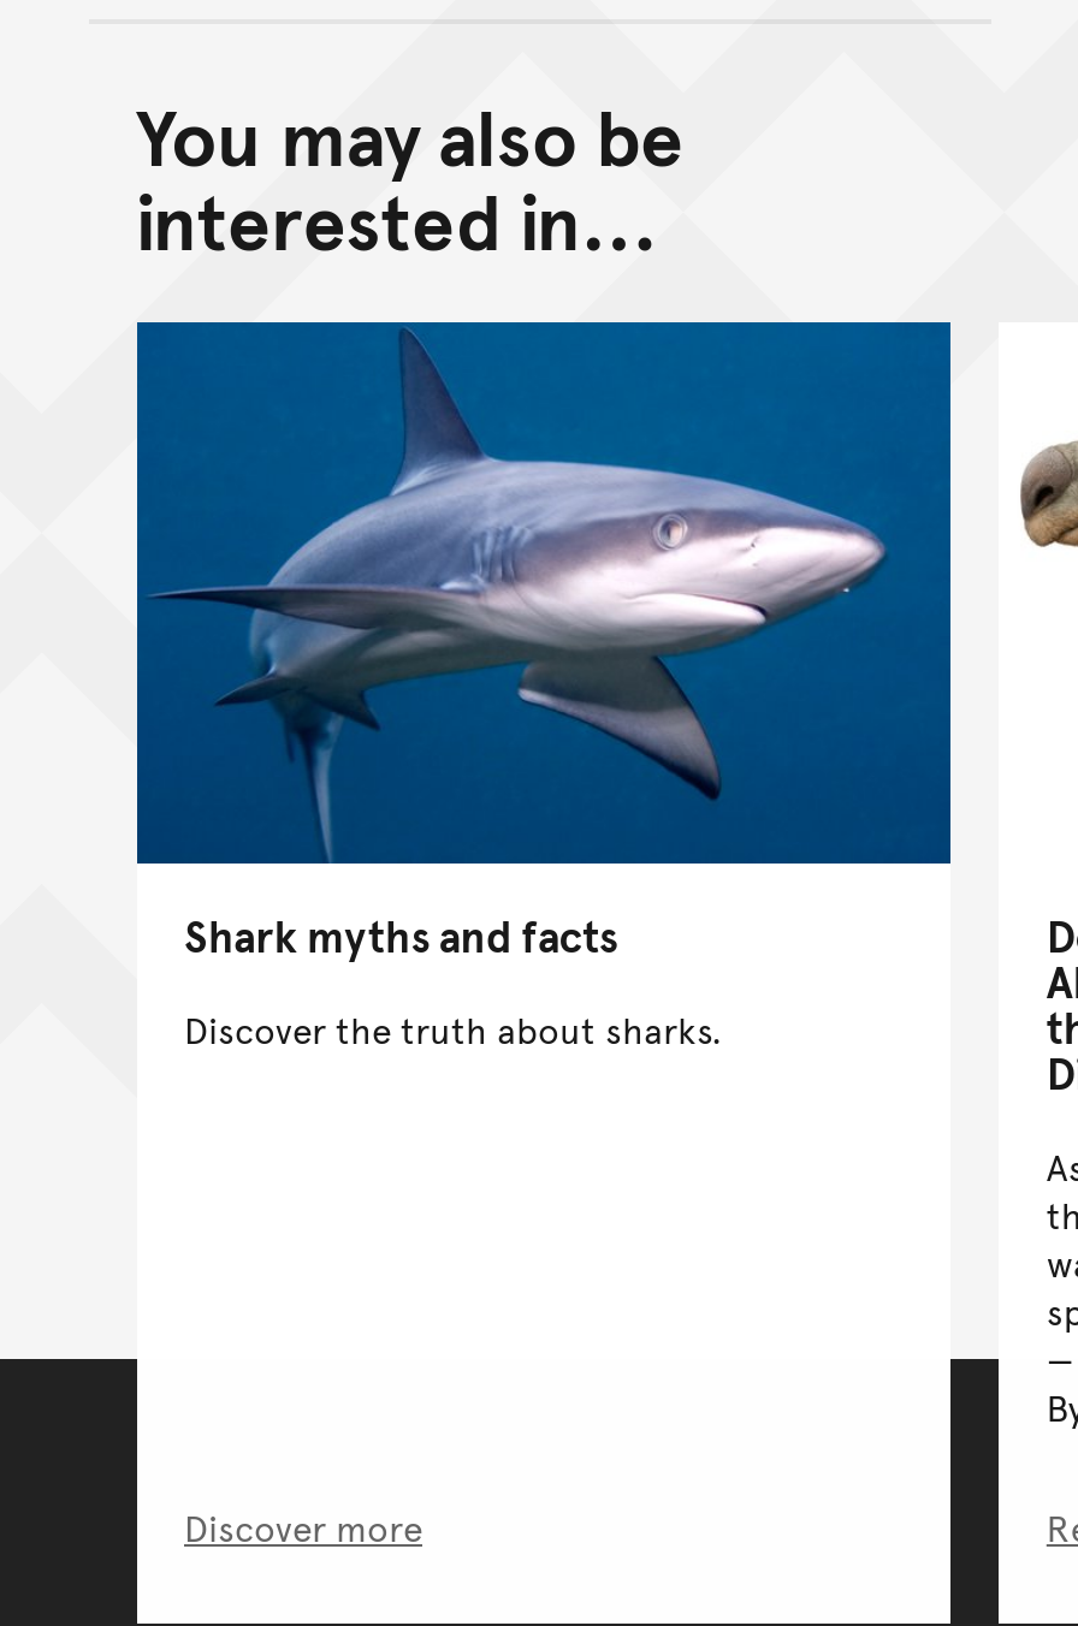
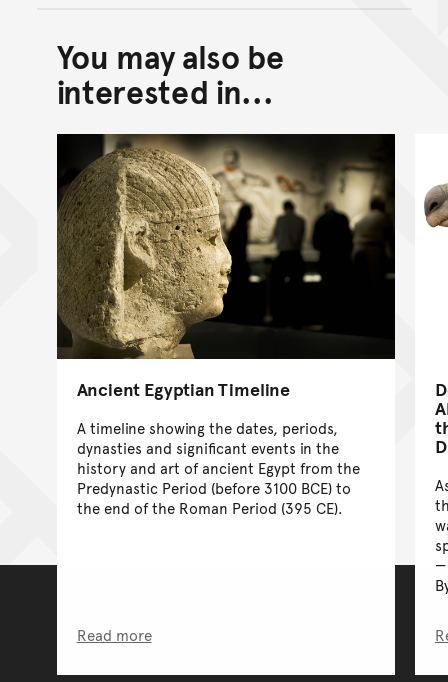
[135,320,953,965] [image] | Shark myths and facts -> [56,133,396,401] [image] | Ancient Egyptian Timeline
[184,1004,723,1054] Discover the truth about sharks. -> [76,417,359,518] A timeline showing the dates, periods, | dynasties and significant events in the | history and art of ancient Egypt from the | Predynastic Period (before 3100 BCE) to | the end of the Roman Period (395 CE).
[184,1502,422,1552] Discover more -> [76,624,151,645] Read more

